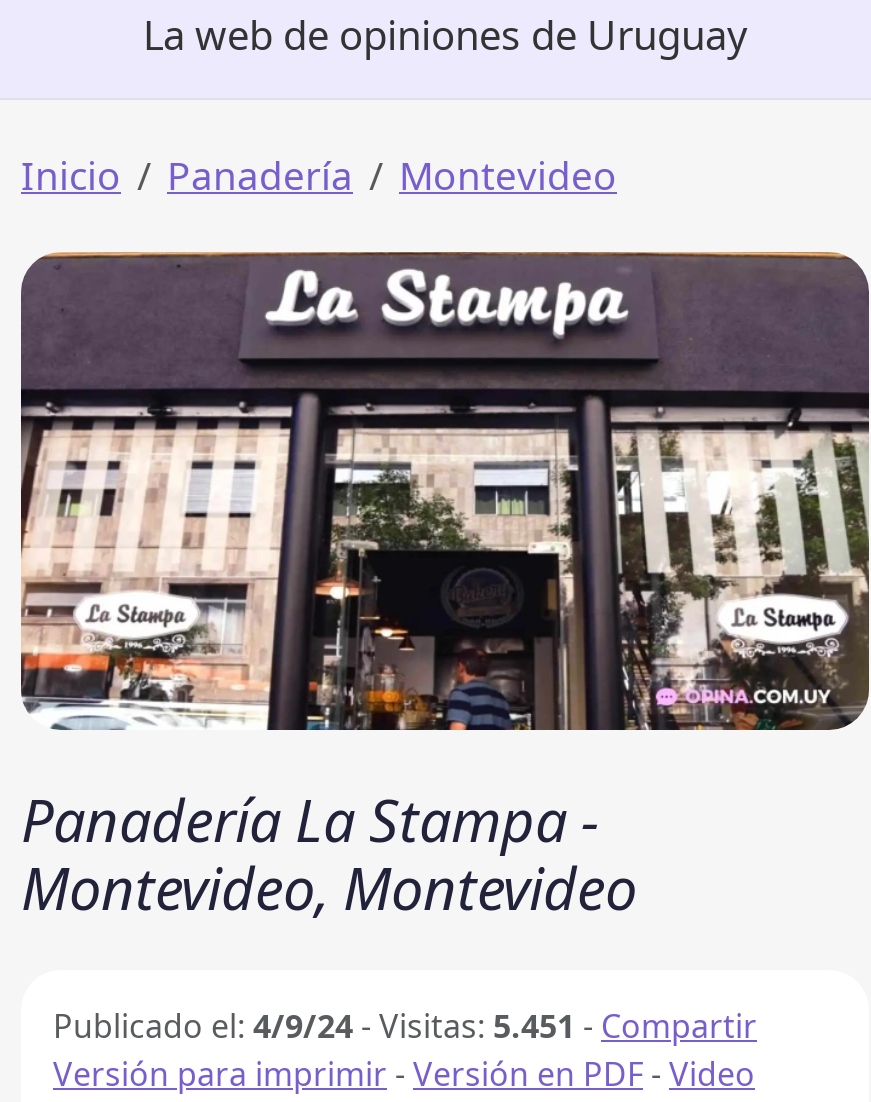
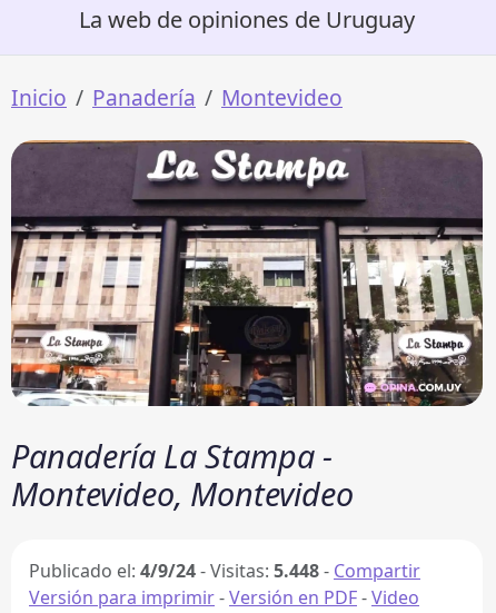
[53,1003,757,1047] Publicado el: 4/9/24 - Visitas: 5.451 - Compartir -> [29,558,420,582] Publicado el: 4/9/24 - Visitas: 5.448 - Compartir

